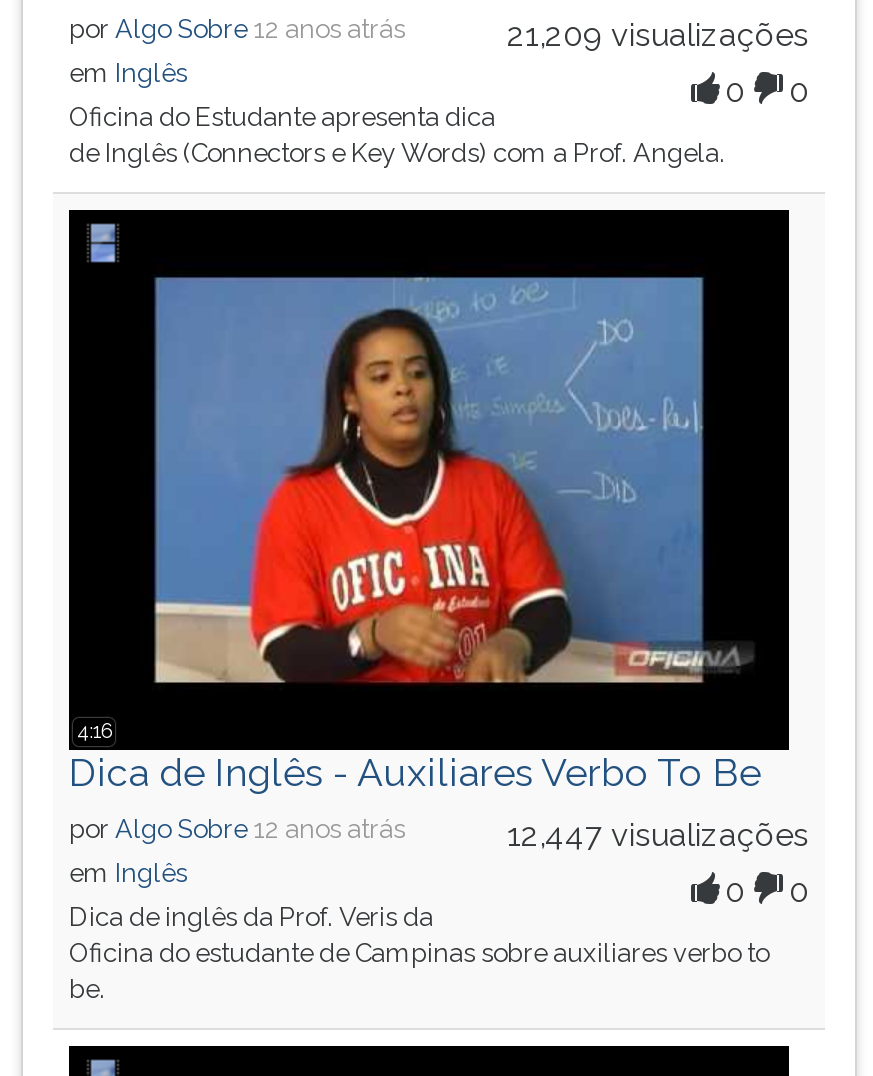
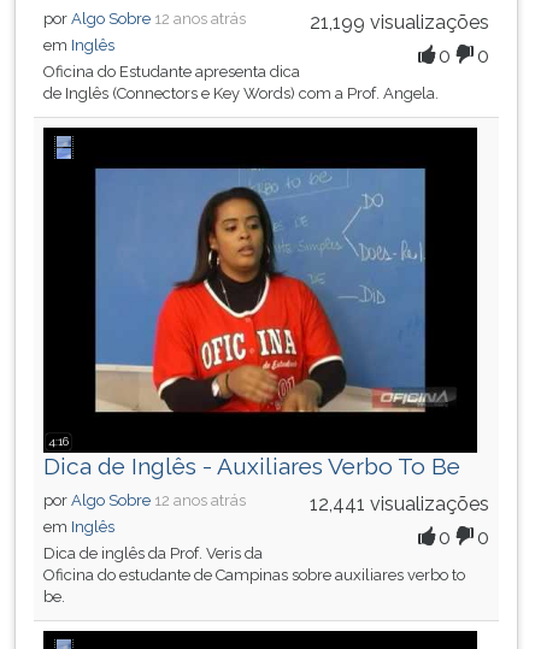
[507,16,809,54] 21,209 visualizações -> [310,11,489,34] 21,199 visualizações
[507,816,809,854] 12,447 visualizações -> [310,492,489,515] 12,441 visualizações

